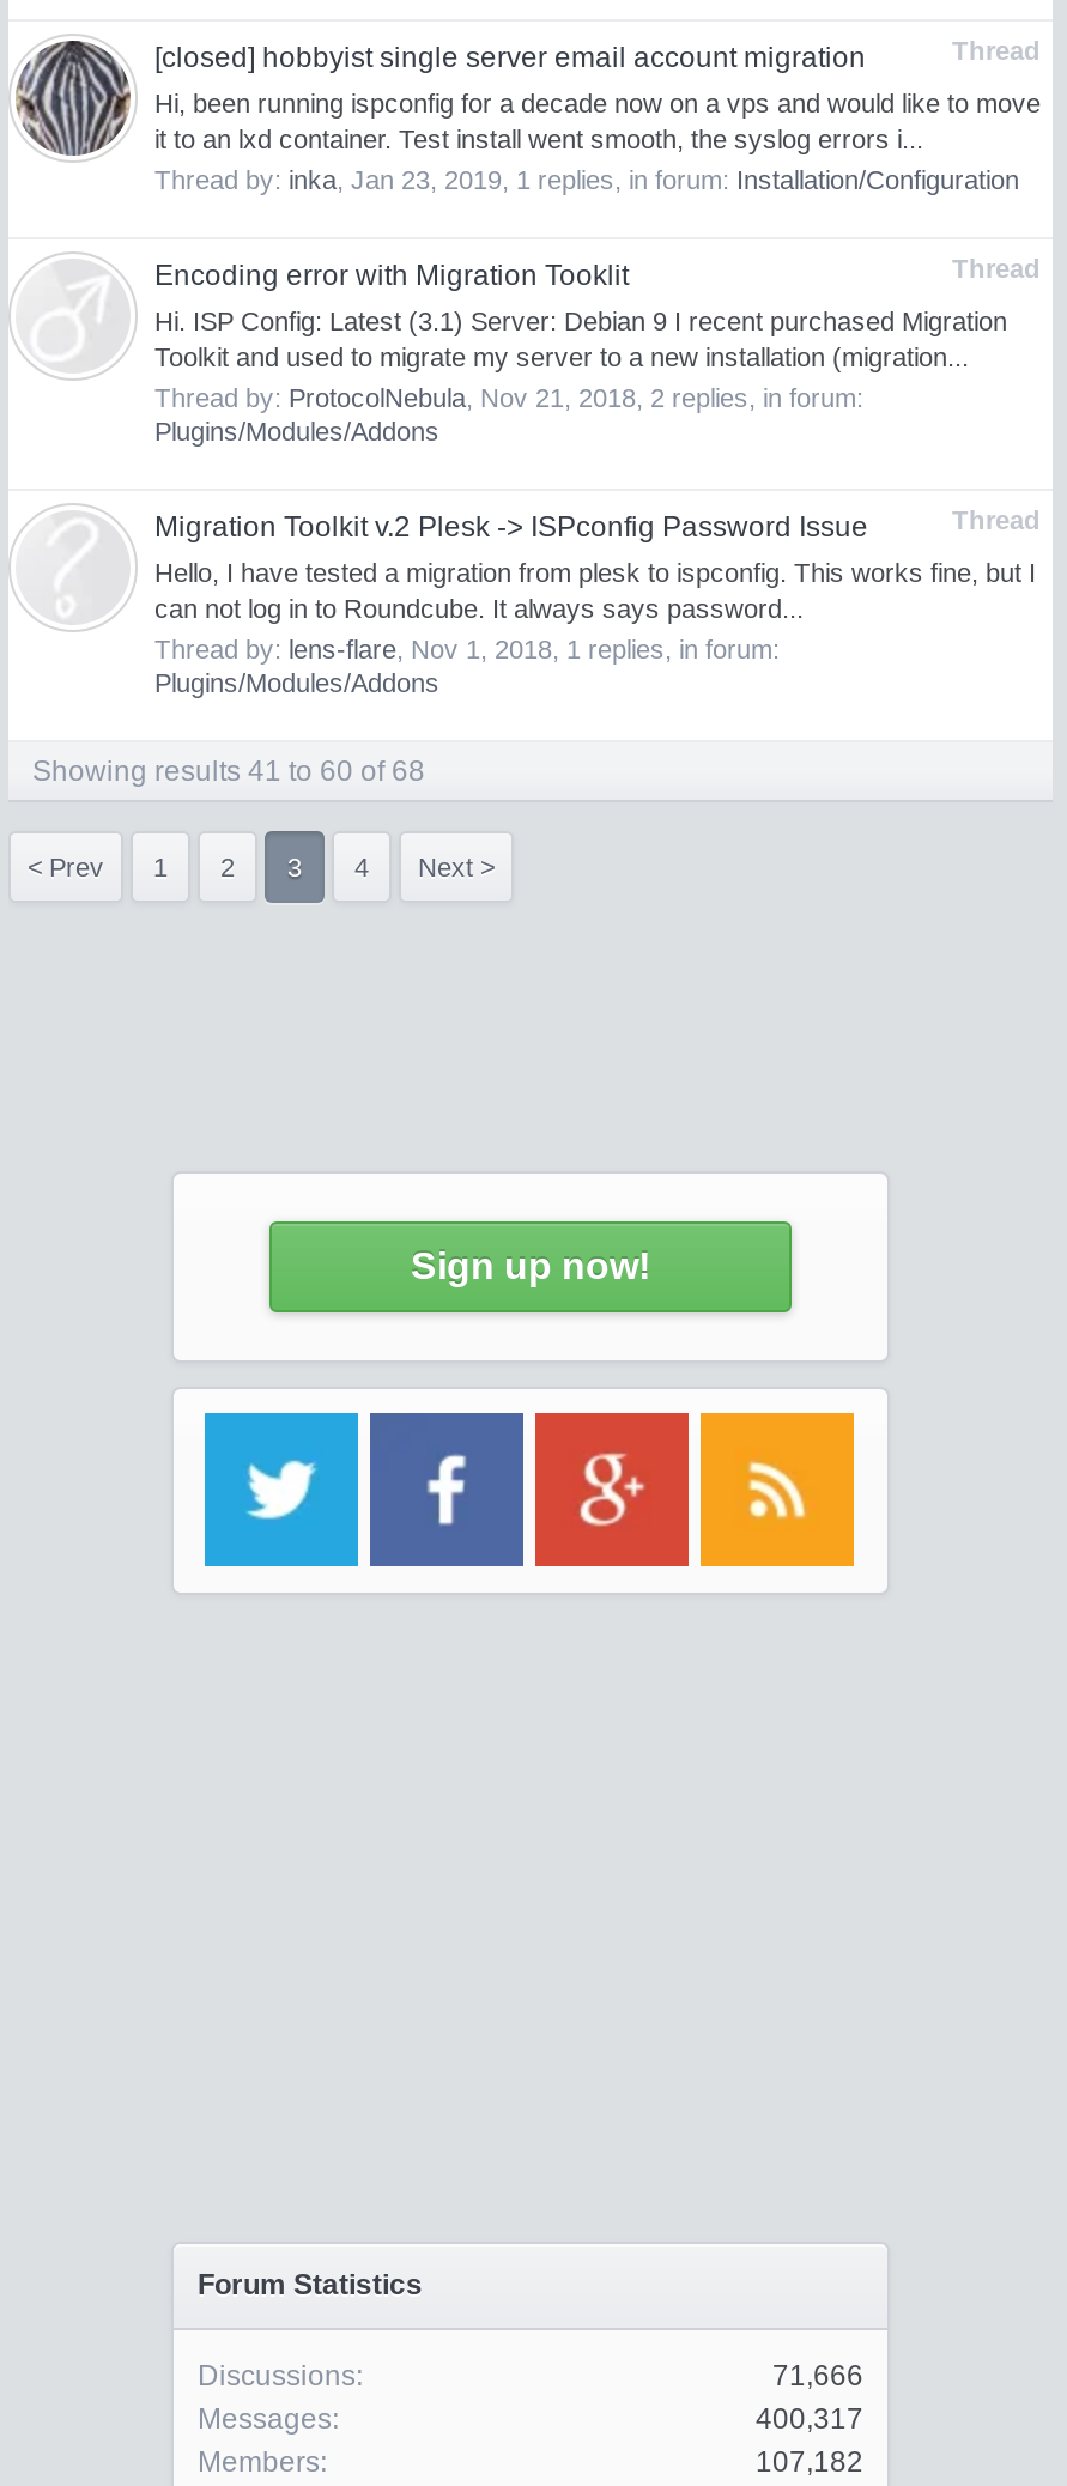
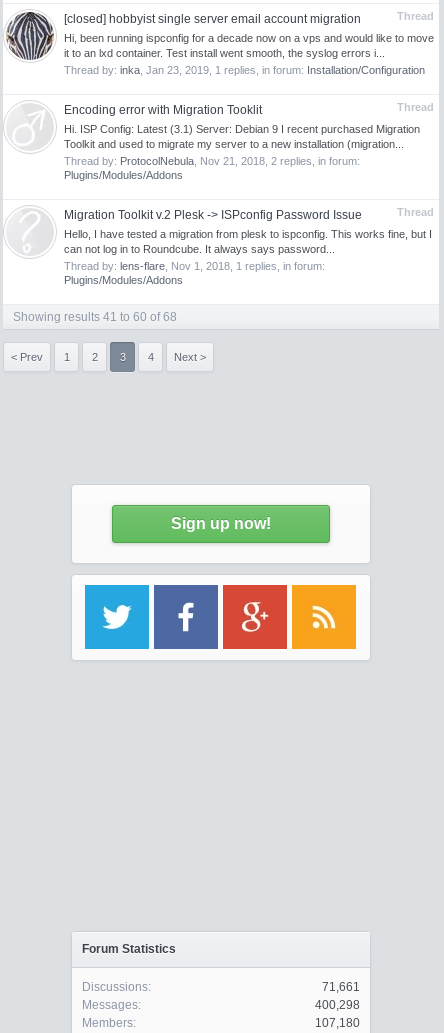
[772,2359,863,2393] 71,666 -> [322,980,360,994] 71,661
[756,2402,863,2436] 400,317 -> [315,998,360,1012] 400,298
[756,2445,863,2479] 107,182 -> [315,1016,360,1030] 107,180

